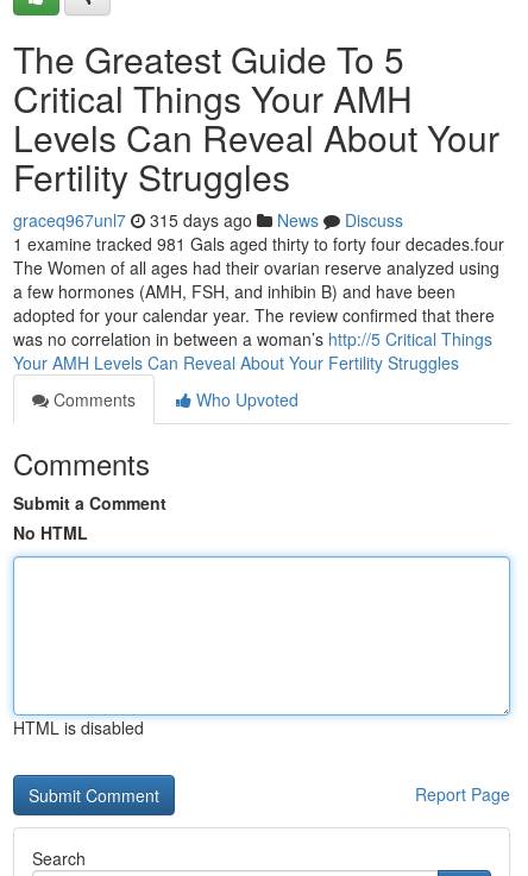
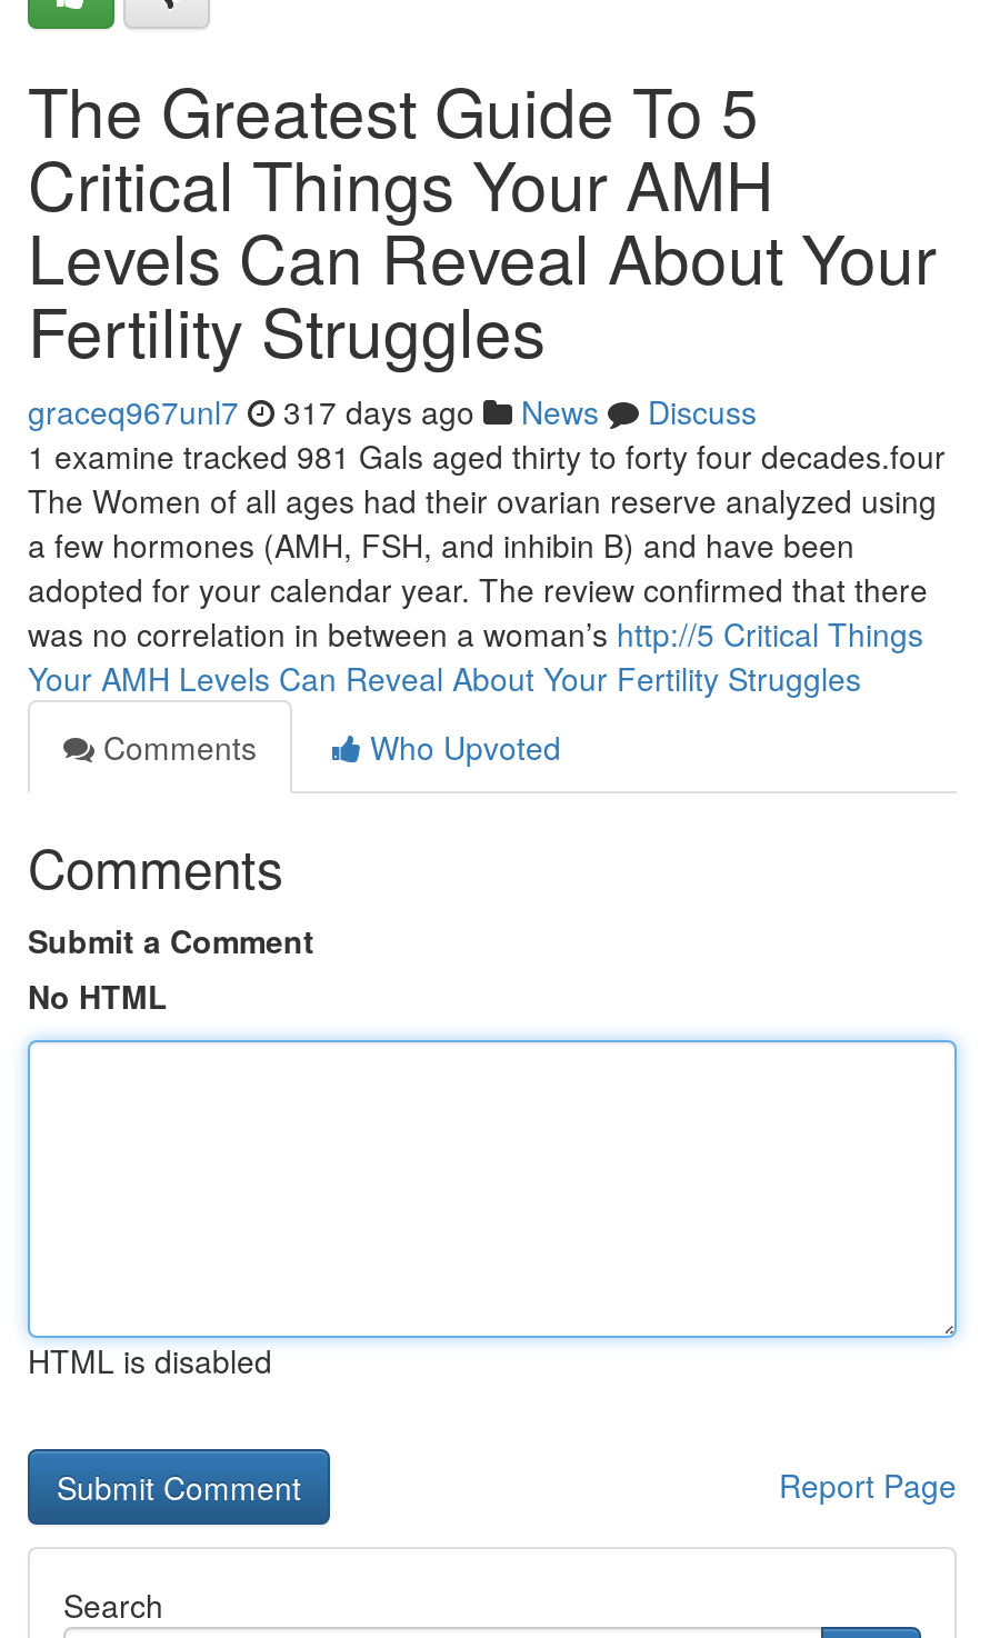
[13,208,403,232] graceq967unl7 315 days ago News Discuss -> [28,389,757,433] graceq967unl7 317 days ago News Discuss

